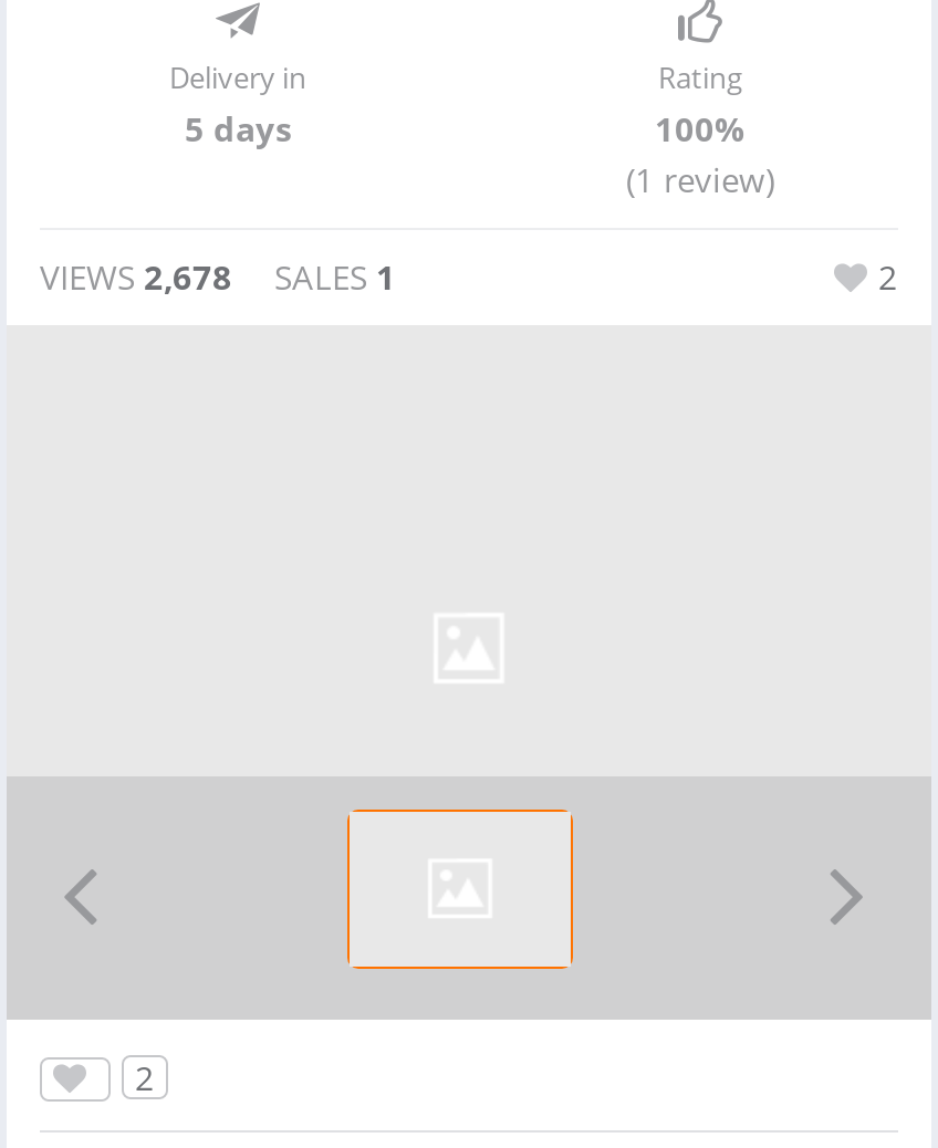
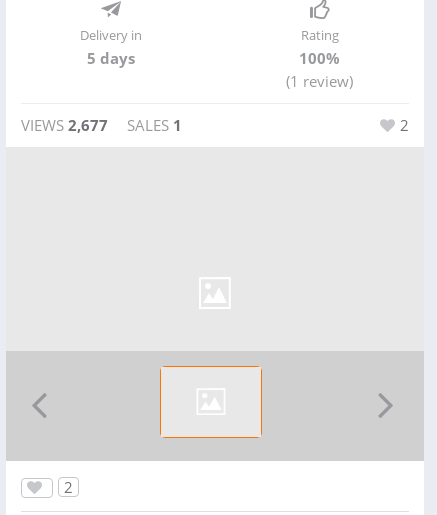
[40,254,396,299] VIEWS 2,678 SALES 1 -> [21,115,182,135] VIEWS 2,677 SALES 1

